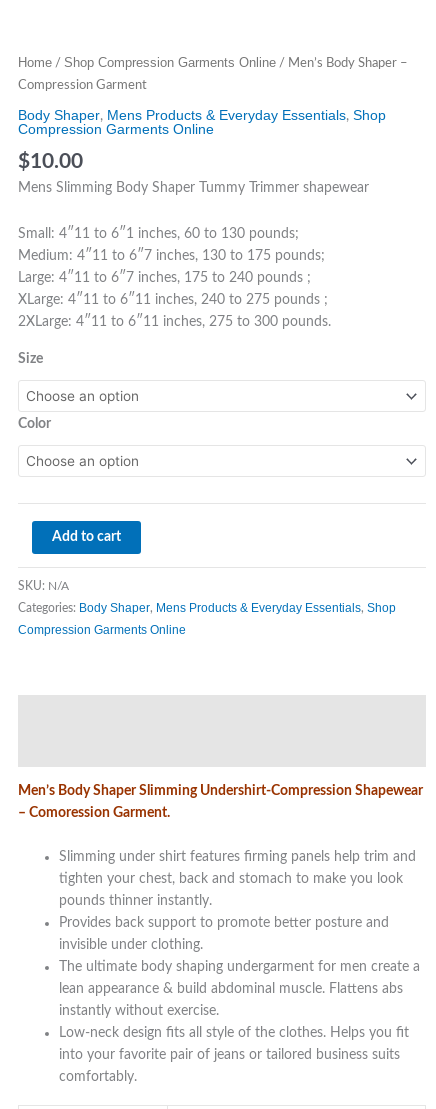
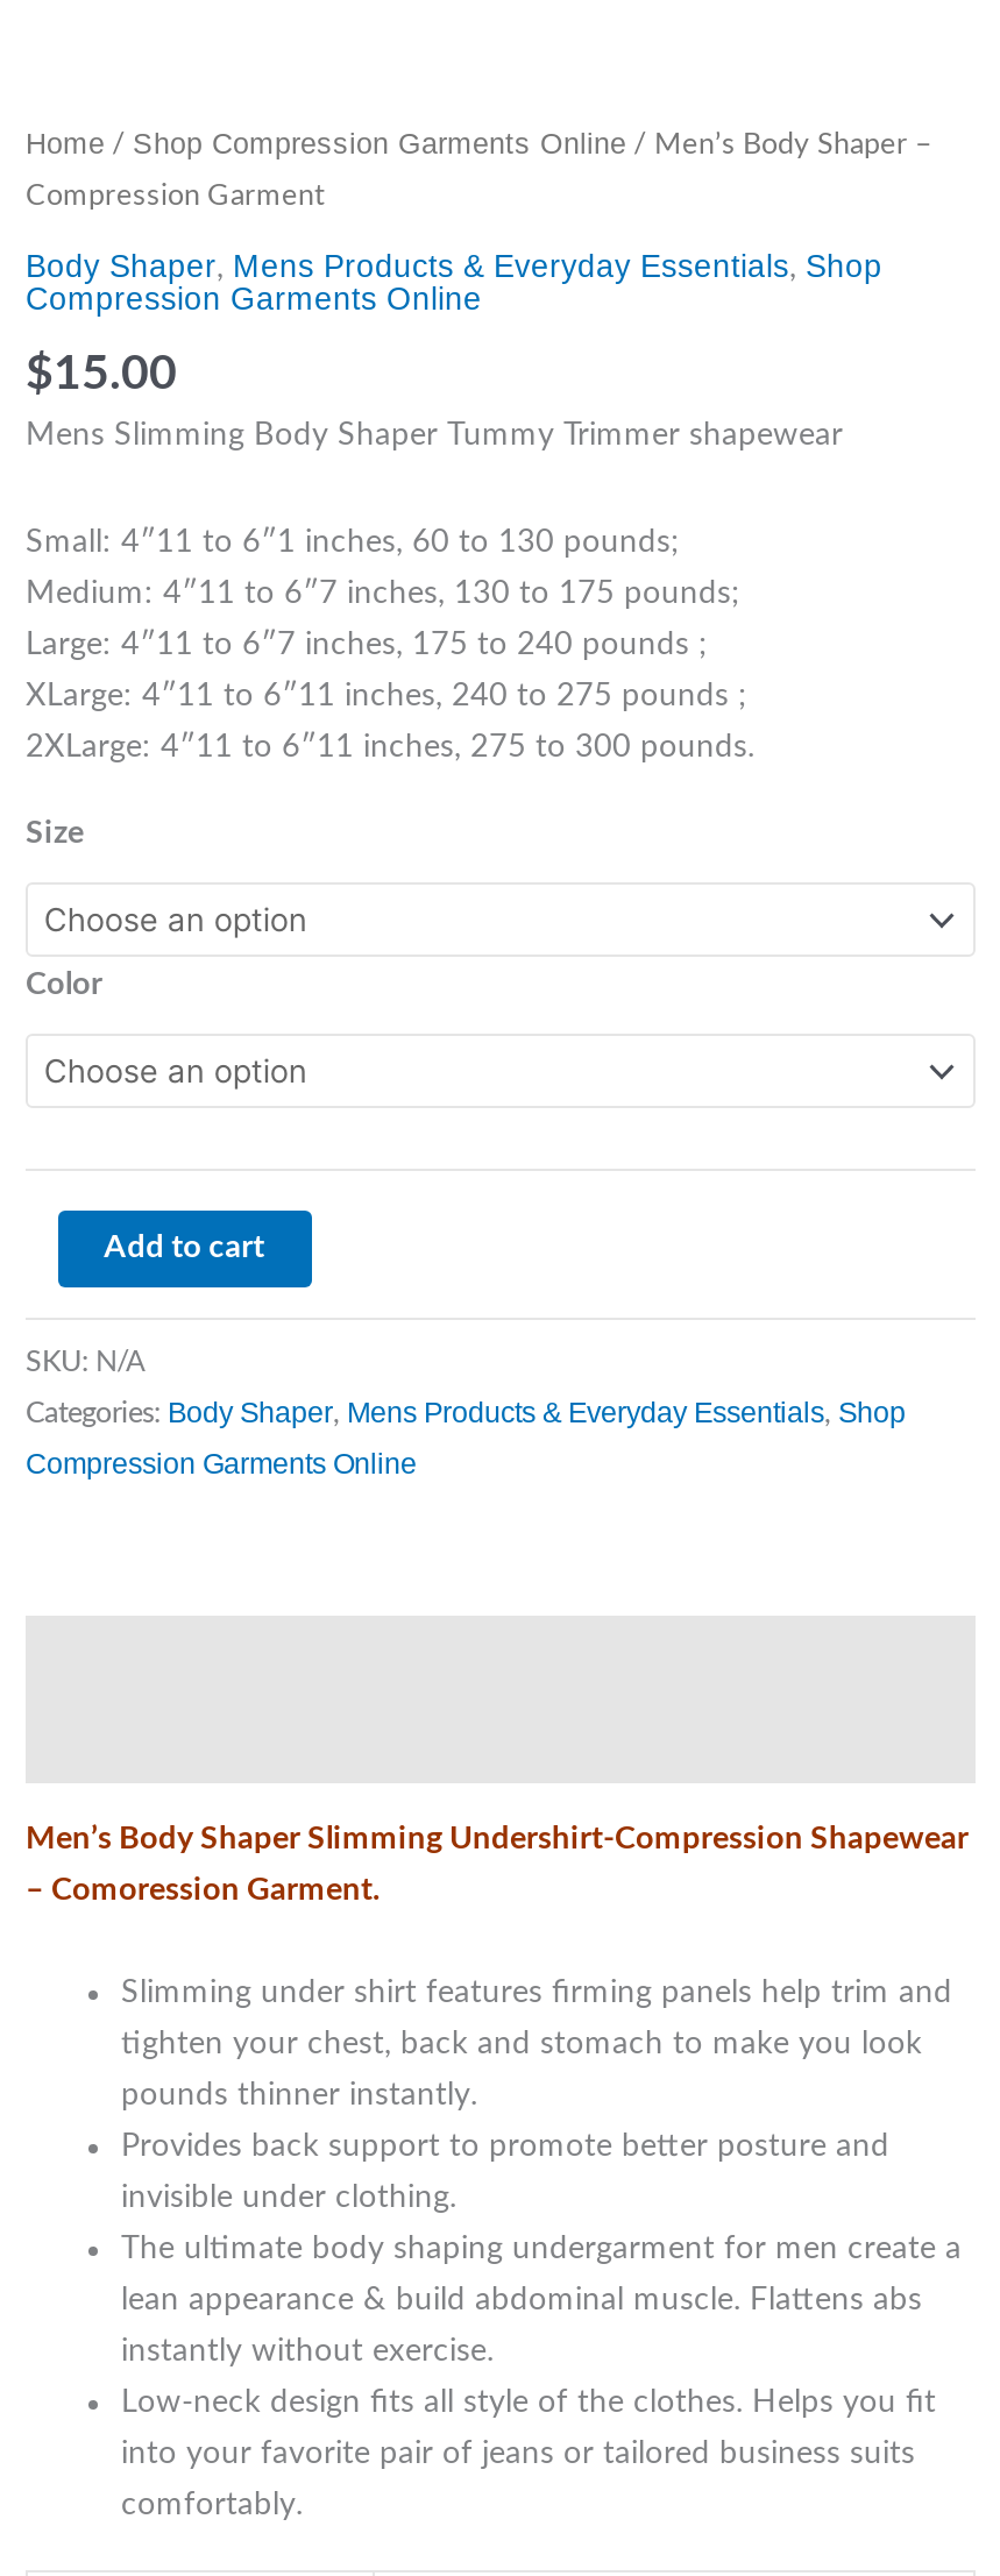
[18,151,83,172] $10.00 -> [26,348,177,397] $15.00

